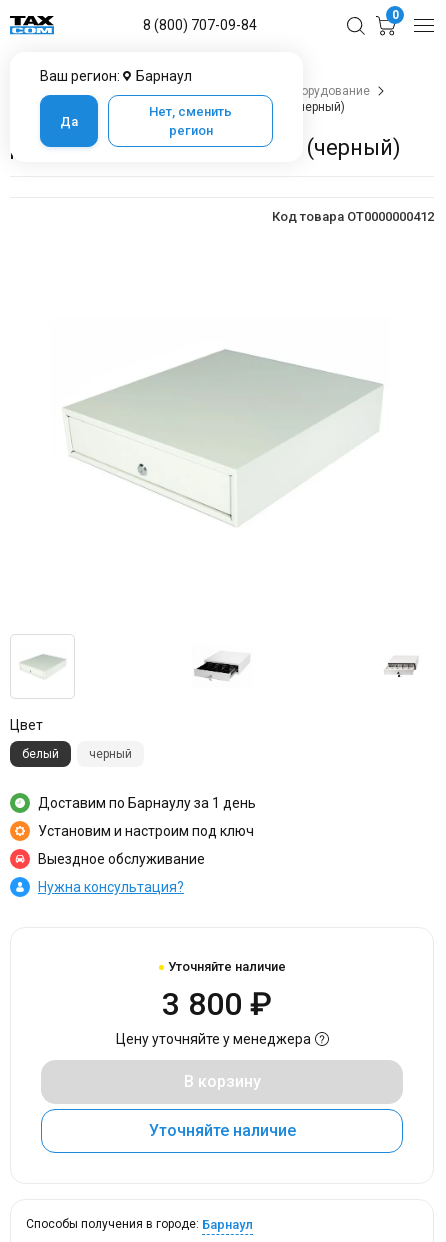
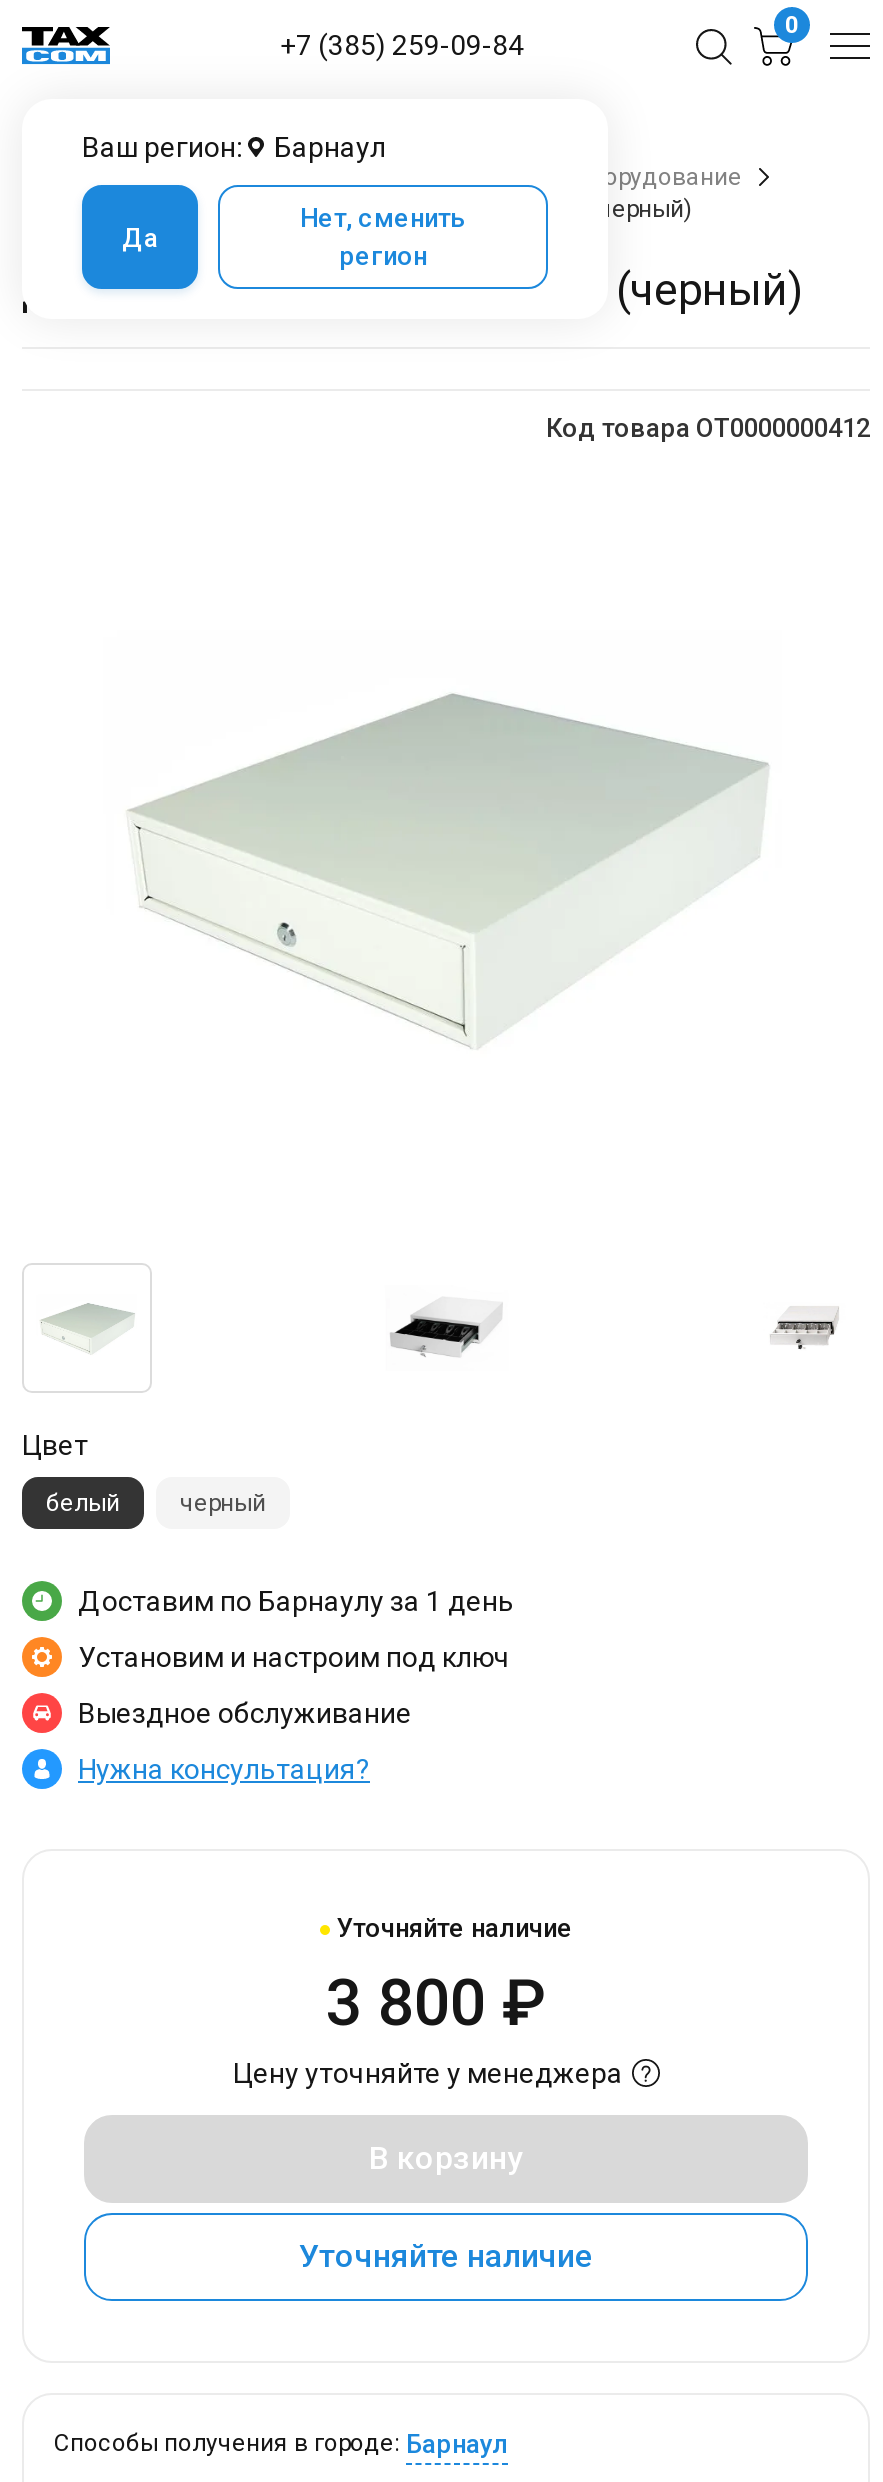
[143,16,257,32] 8 (800) 707-09-84 -> [280,28,524,60] +7 (385) 259-09-84

